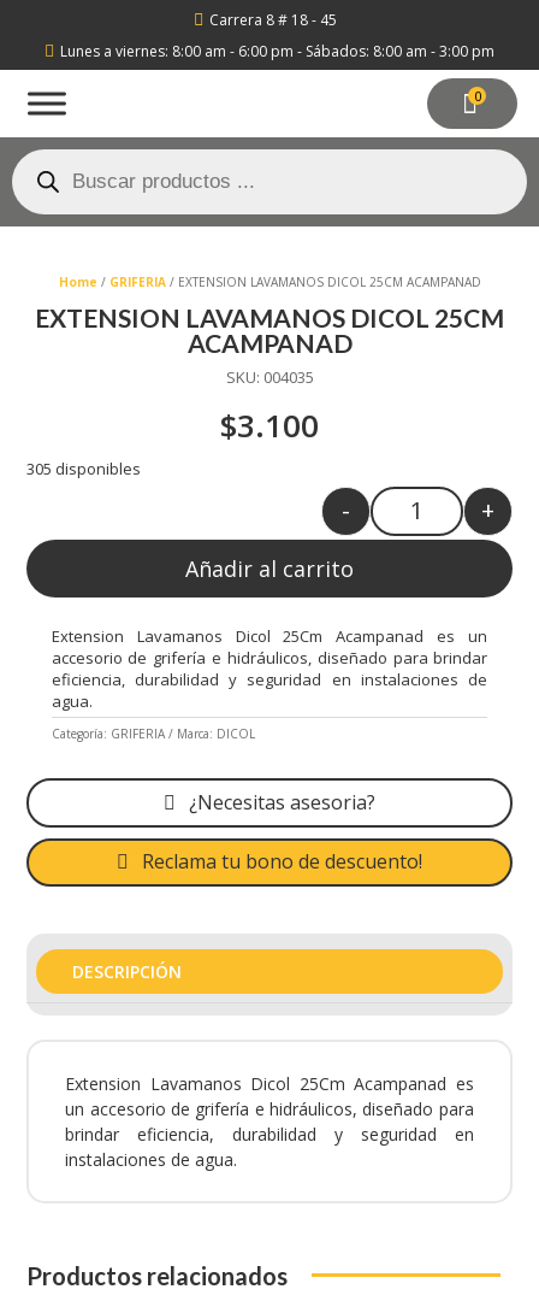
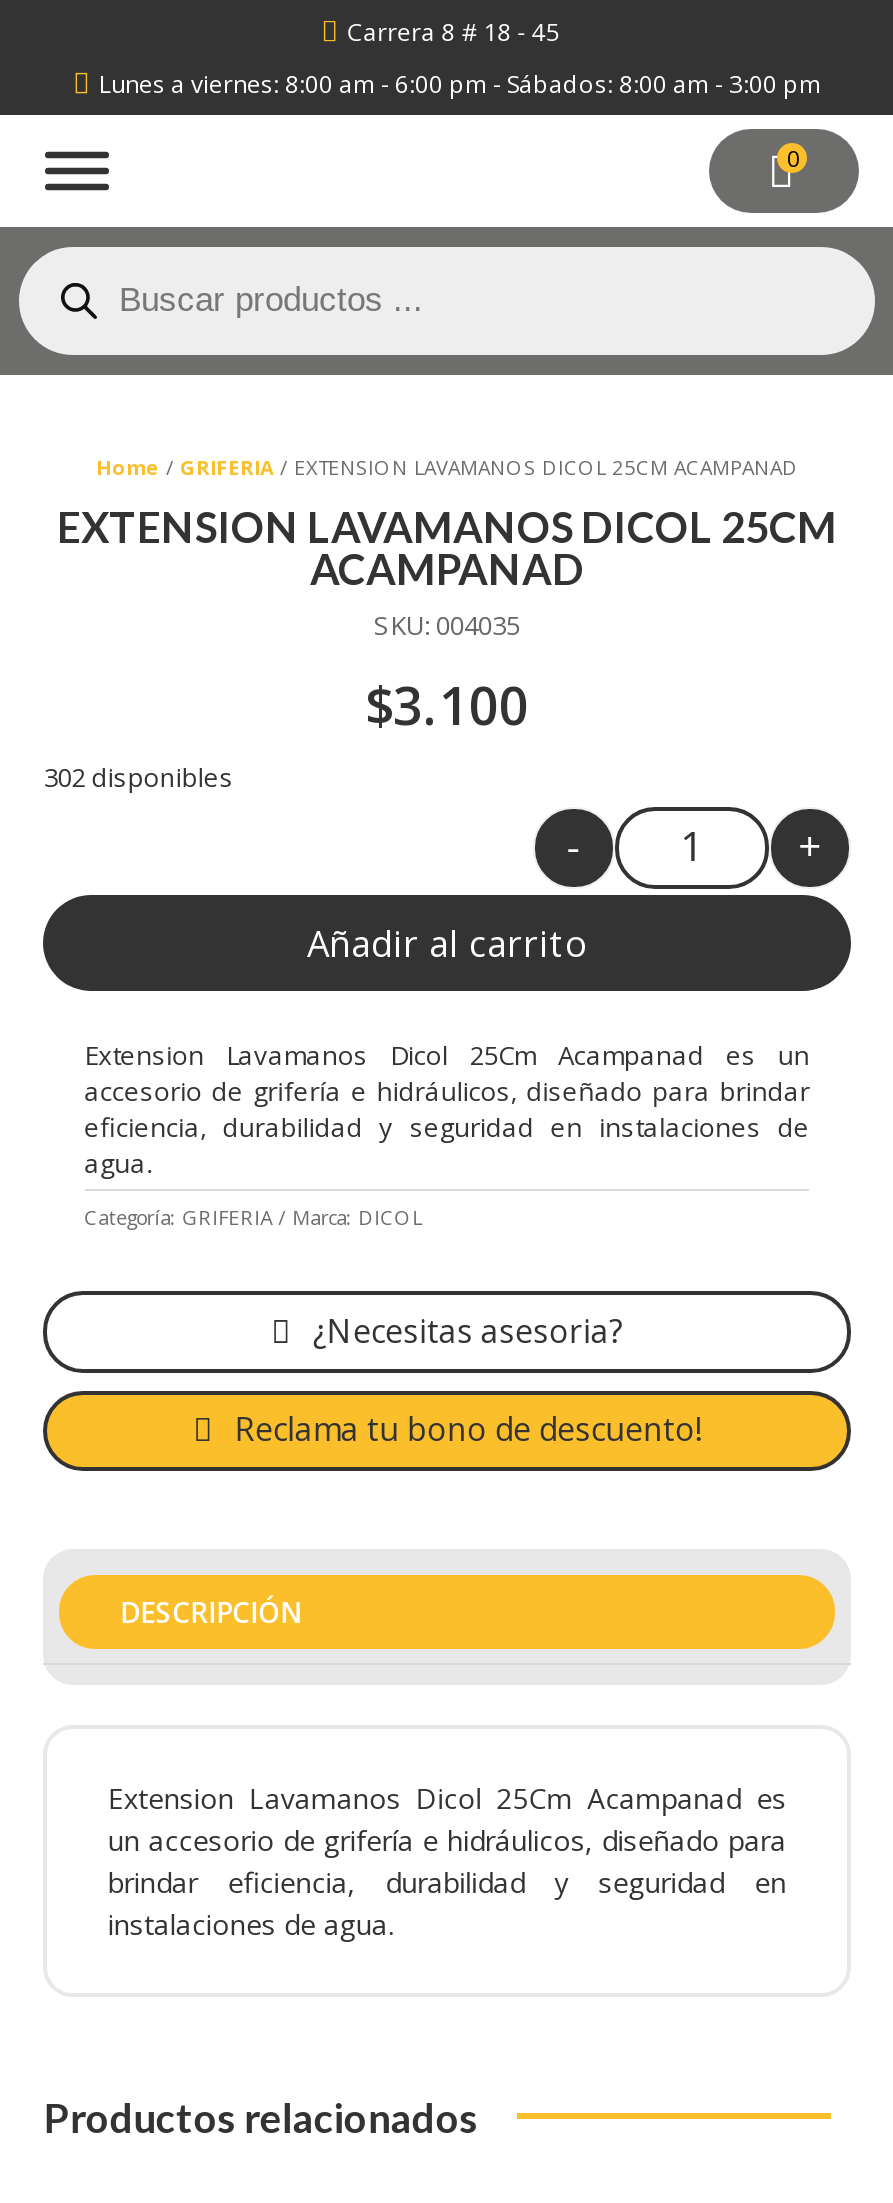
[27,458,141,480] 305 disponibles -> [44,759,234,795] 302 disponibles

